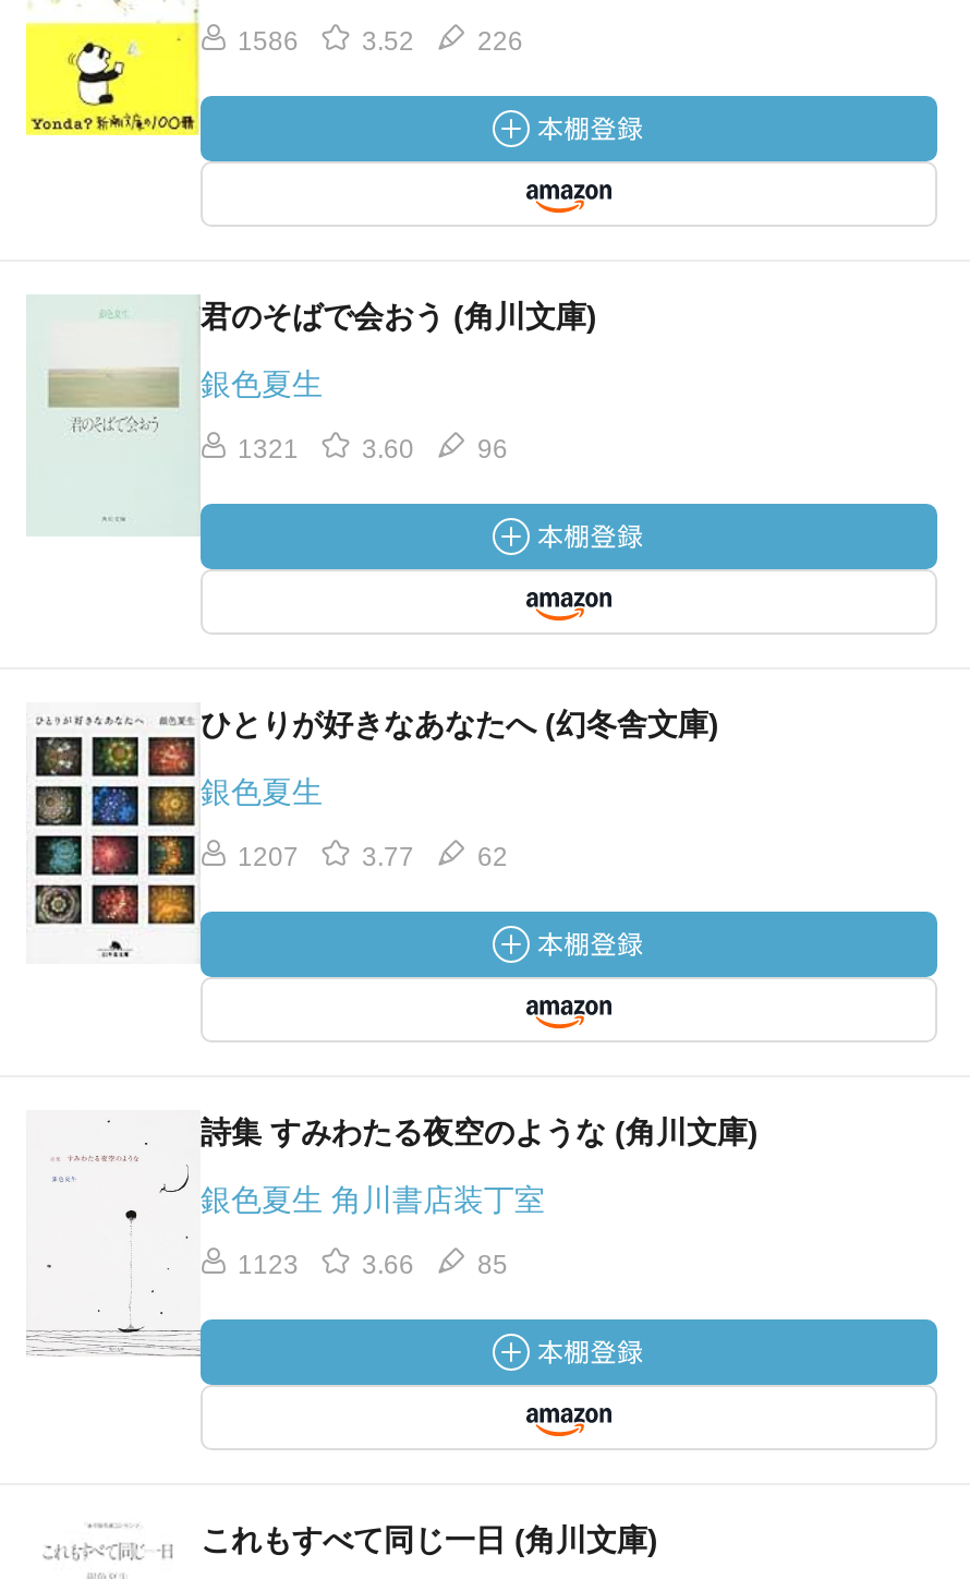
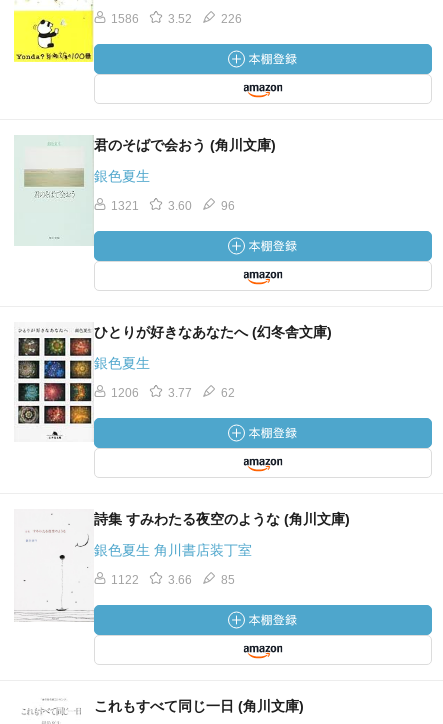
[238,842,299,872] 1207 -> [111,386,139,400] 1206
[238,1250,299,1280] 1123 -> [111,573,139,587] 1122

